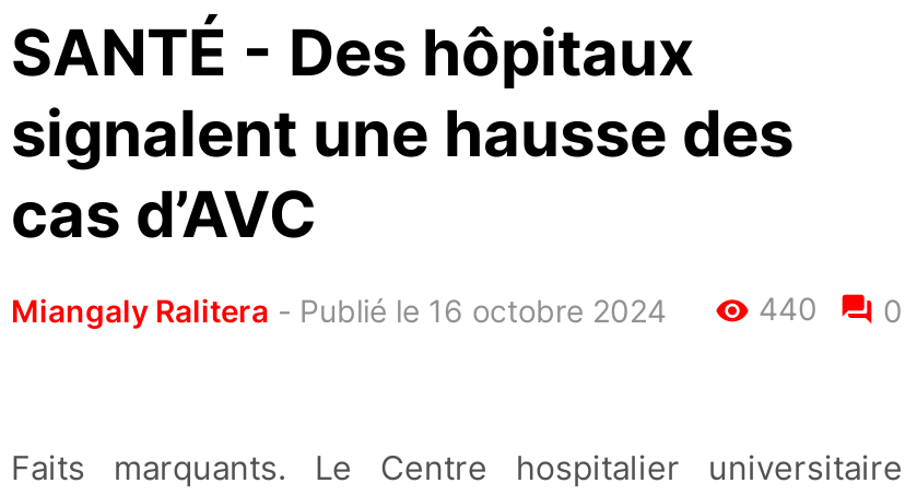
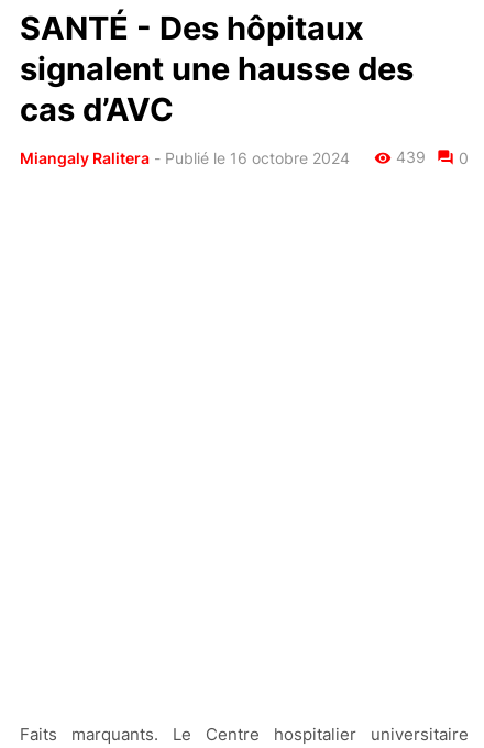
[759,290,903,329] 440 0 -> [396,148,469,167] 439 0

